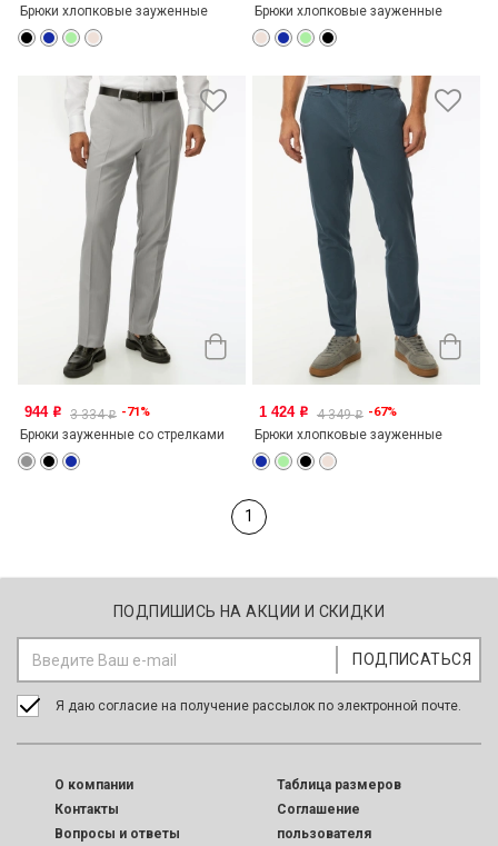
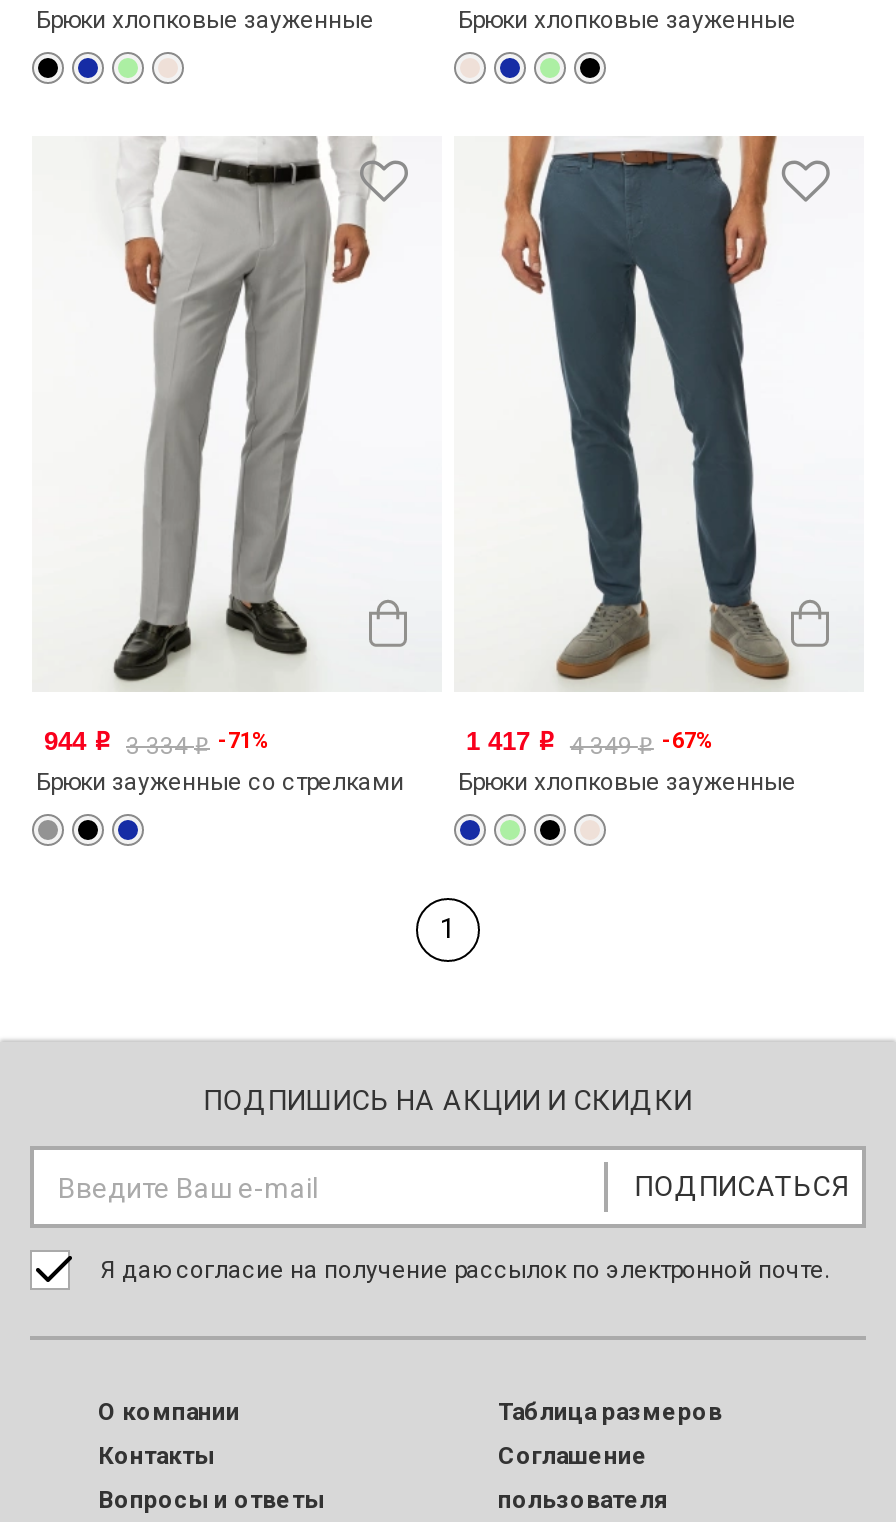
[259,403,397,422] 1 424 o 4 349o -67% -> [466,726,714,760] 1 417 o 4 349o -67%

